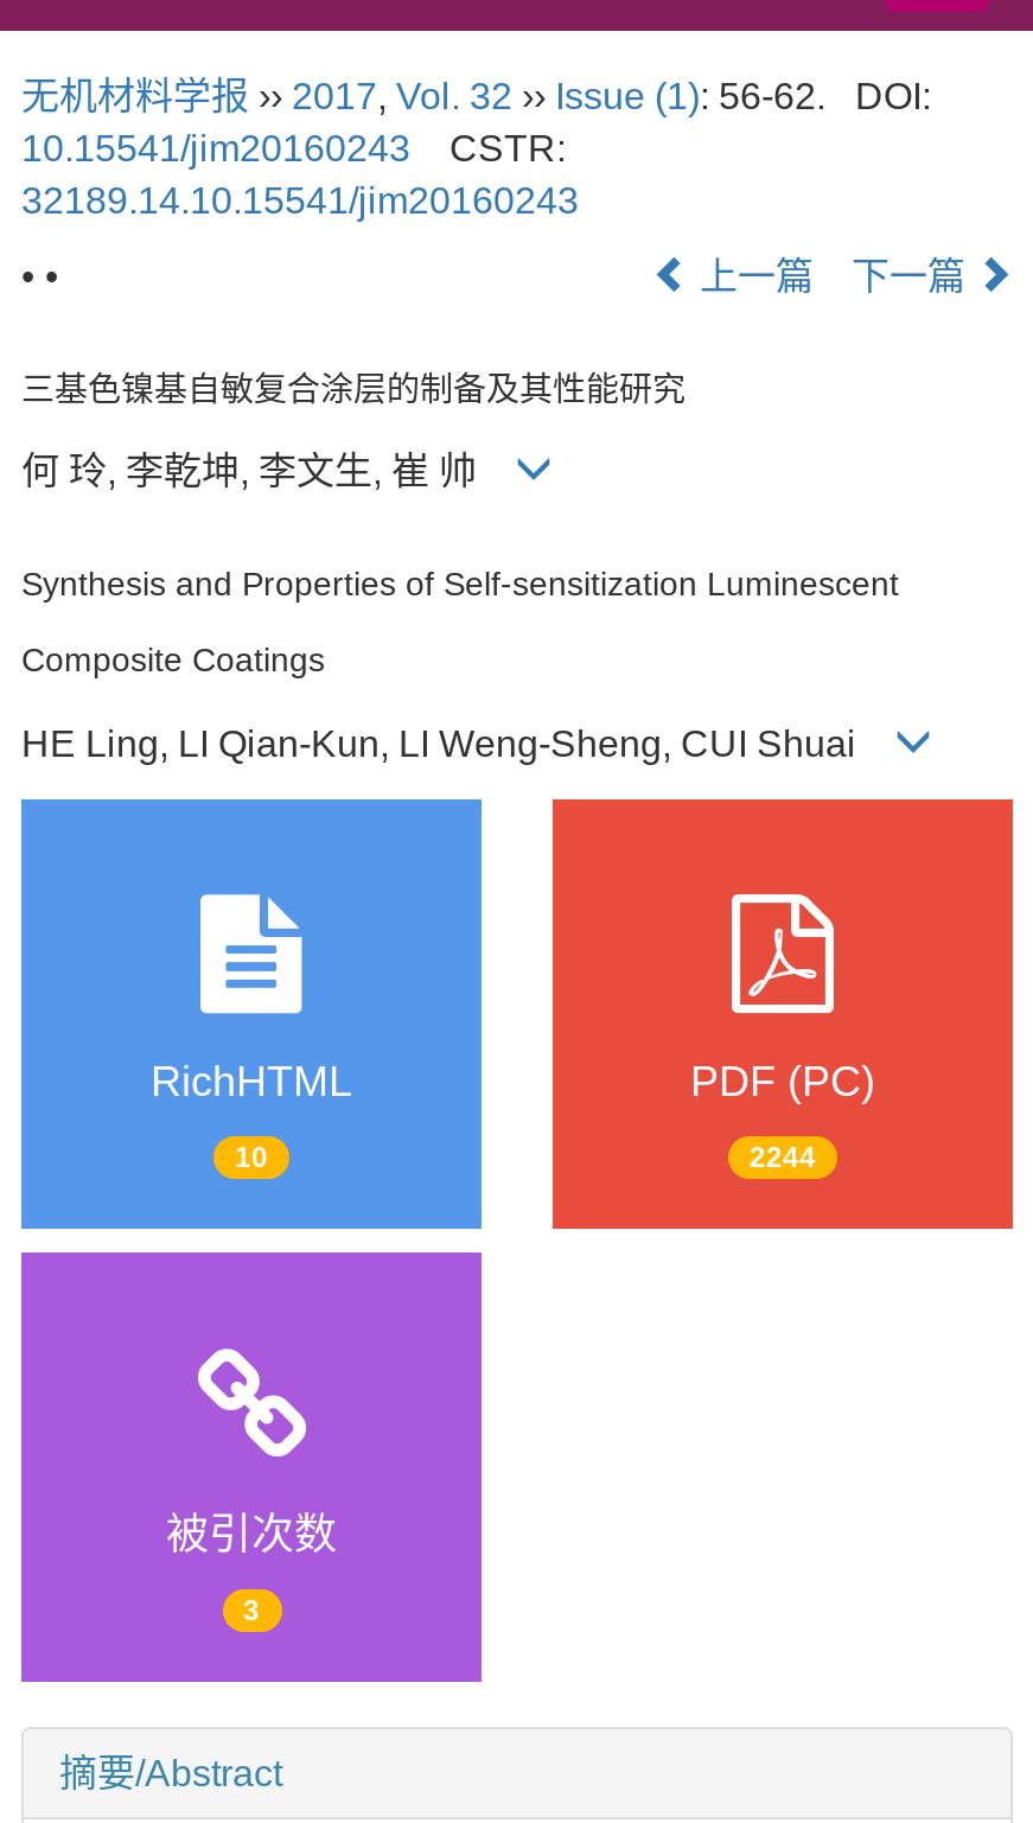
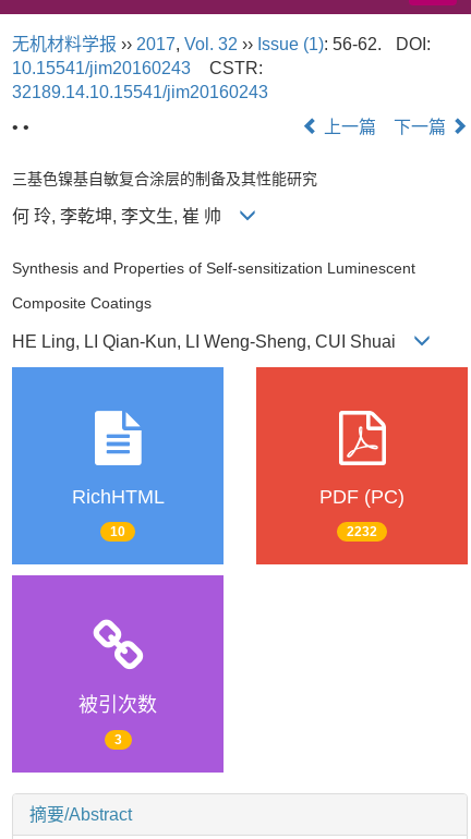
[750,1141,816,1174] 2244 -> [347,524,377,539] 2232

